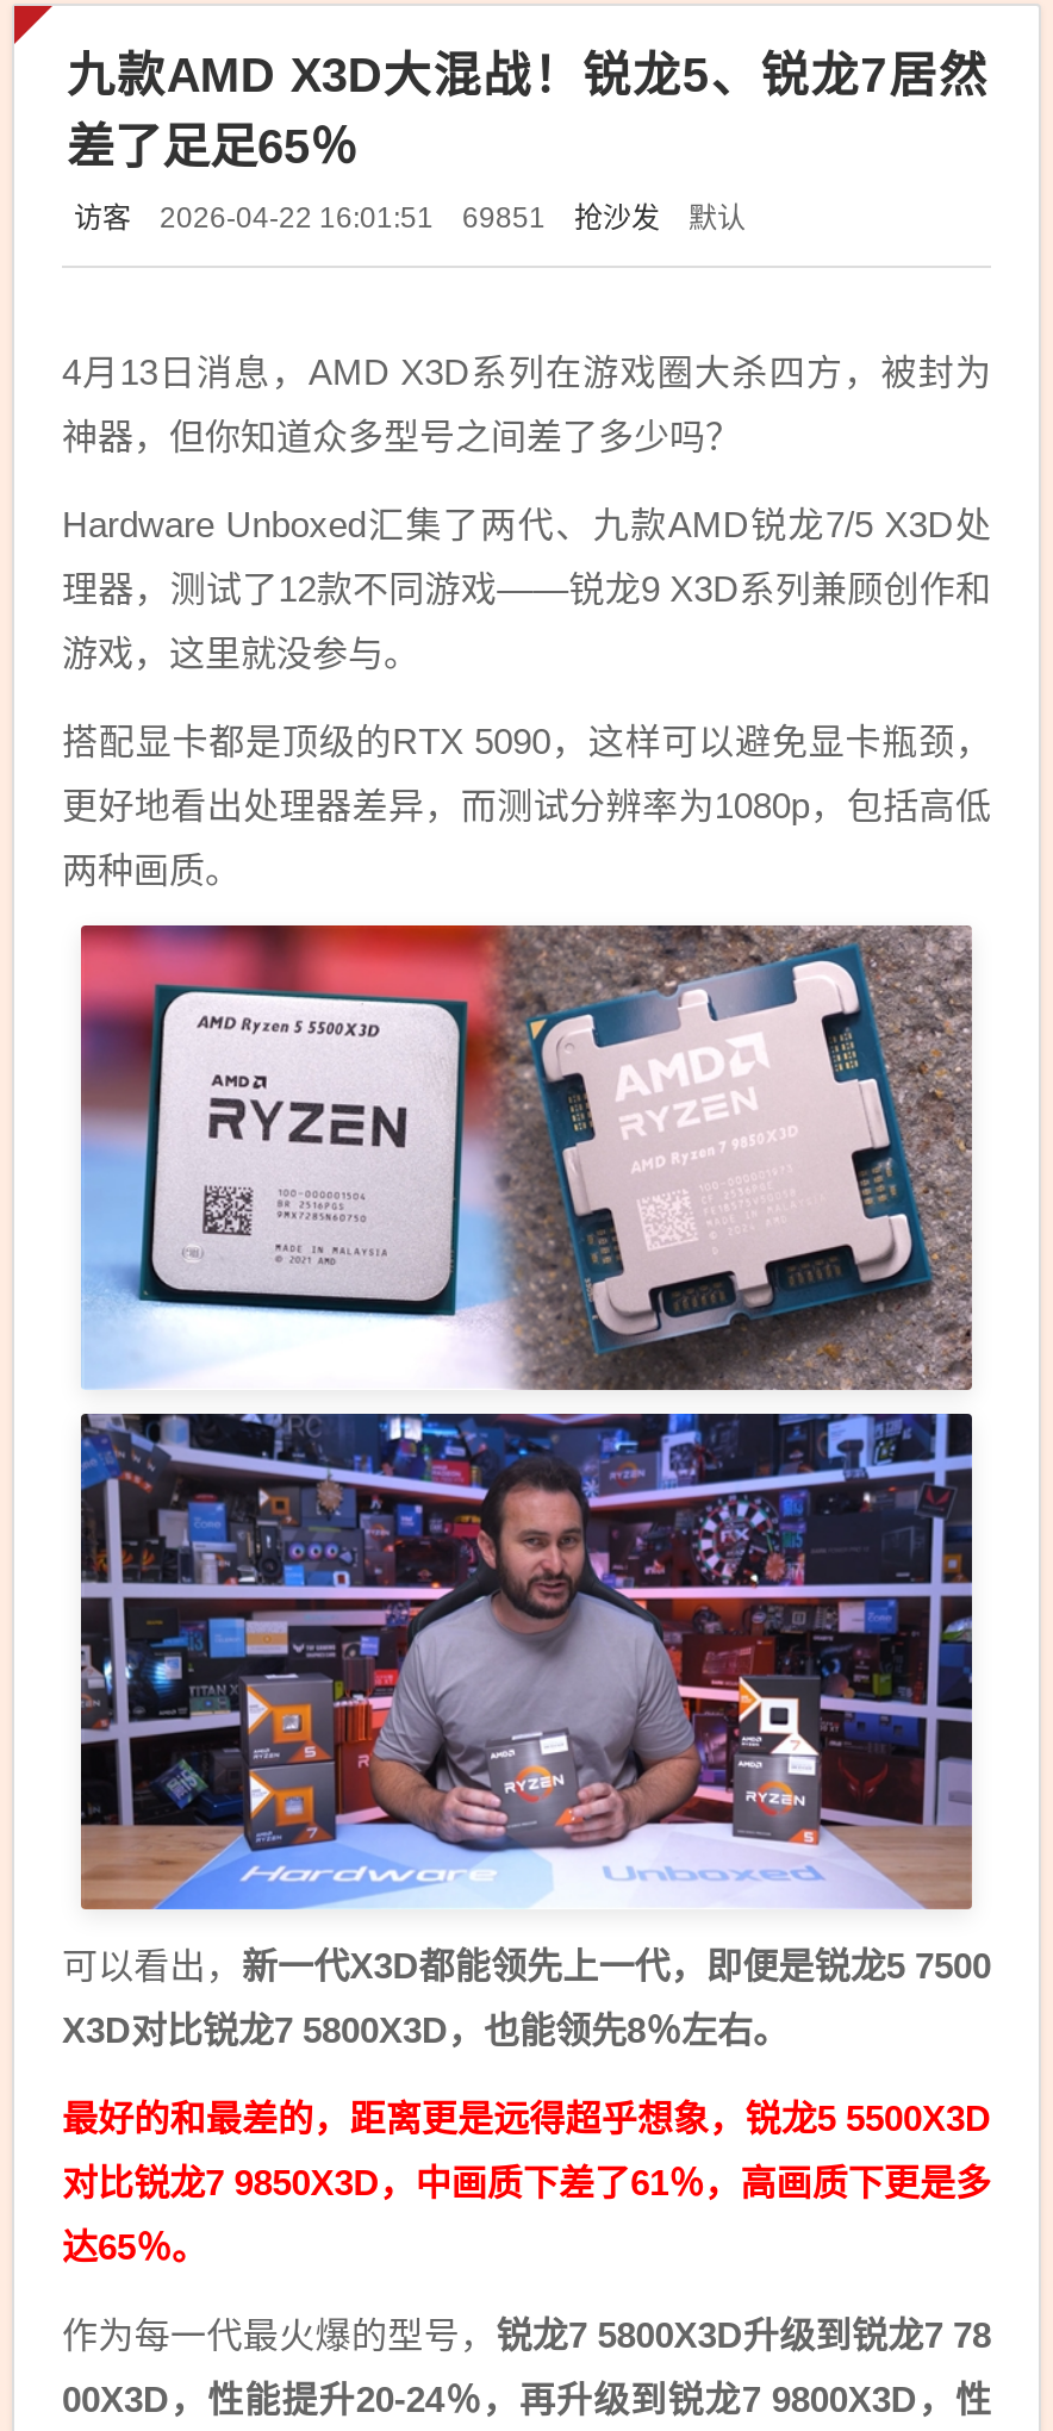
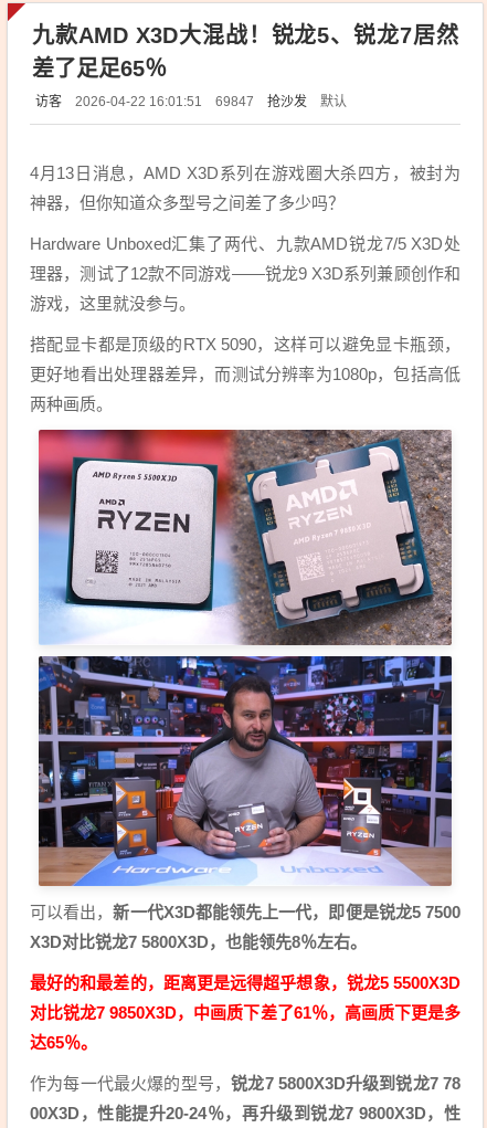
[74,197,746,237] 访客 2026-04-22 16:01:51 69851 抢沙发 默认 -> [35,92,347,110] 访客 2026-04-22 16:01:51 69847 抢沙发 默认

